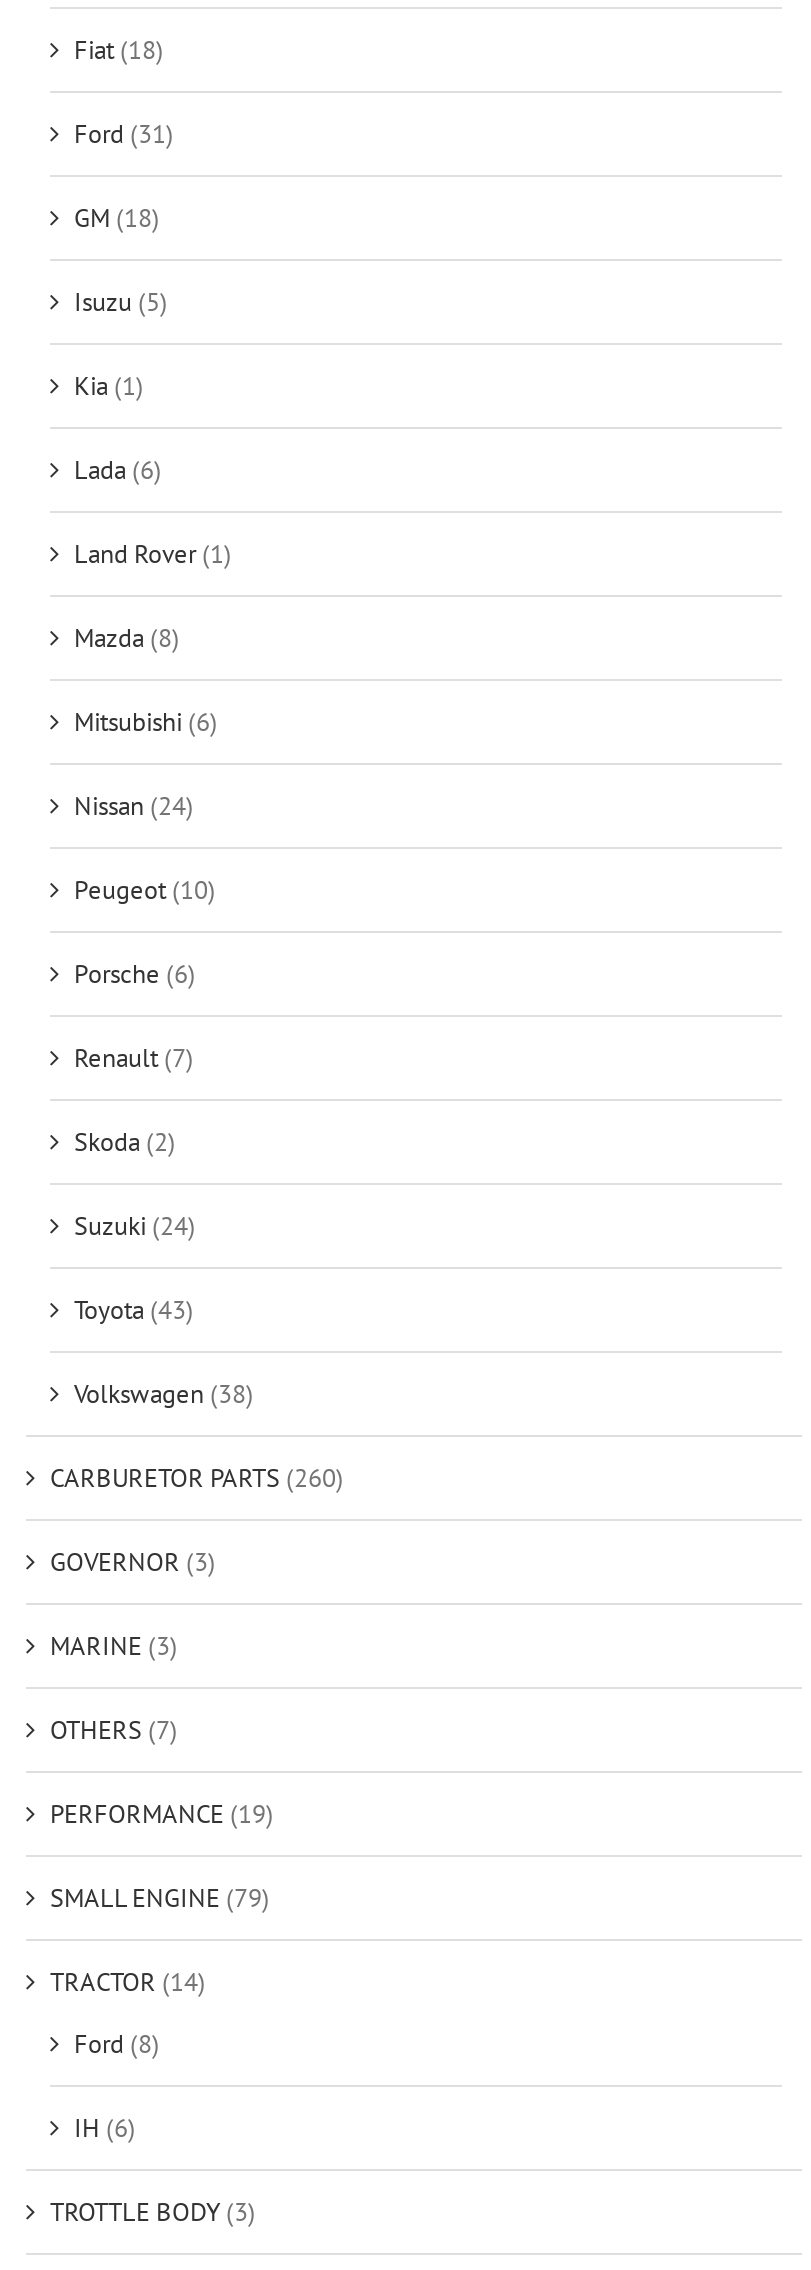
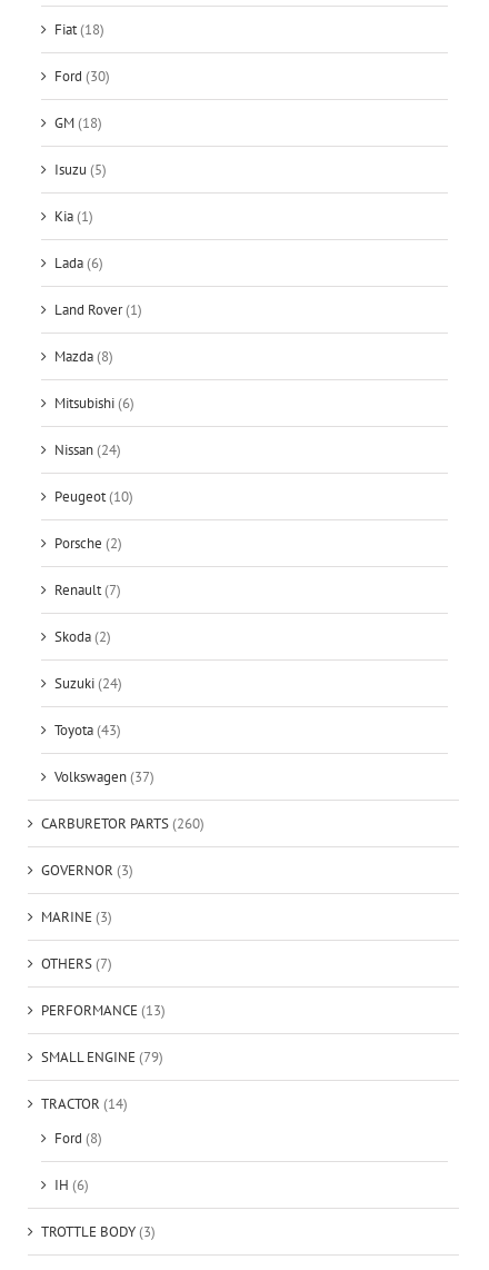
[74,118,174,152] Ford (31) -> [54,67,110,86] Ford (30)
[74,958,196,992] Porsche (6) -> [54,534,122,553] Porsche (2)
[74,1378,254,1412] Volkswagen (38) -> [54,767,154,786] Volkswagen (37)
[50,1798,274,1832] PERFORMANCE (19) -> [41,1001,166,1020] PERFORMANCE (13)

